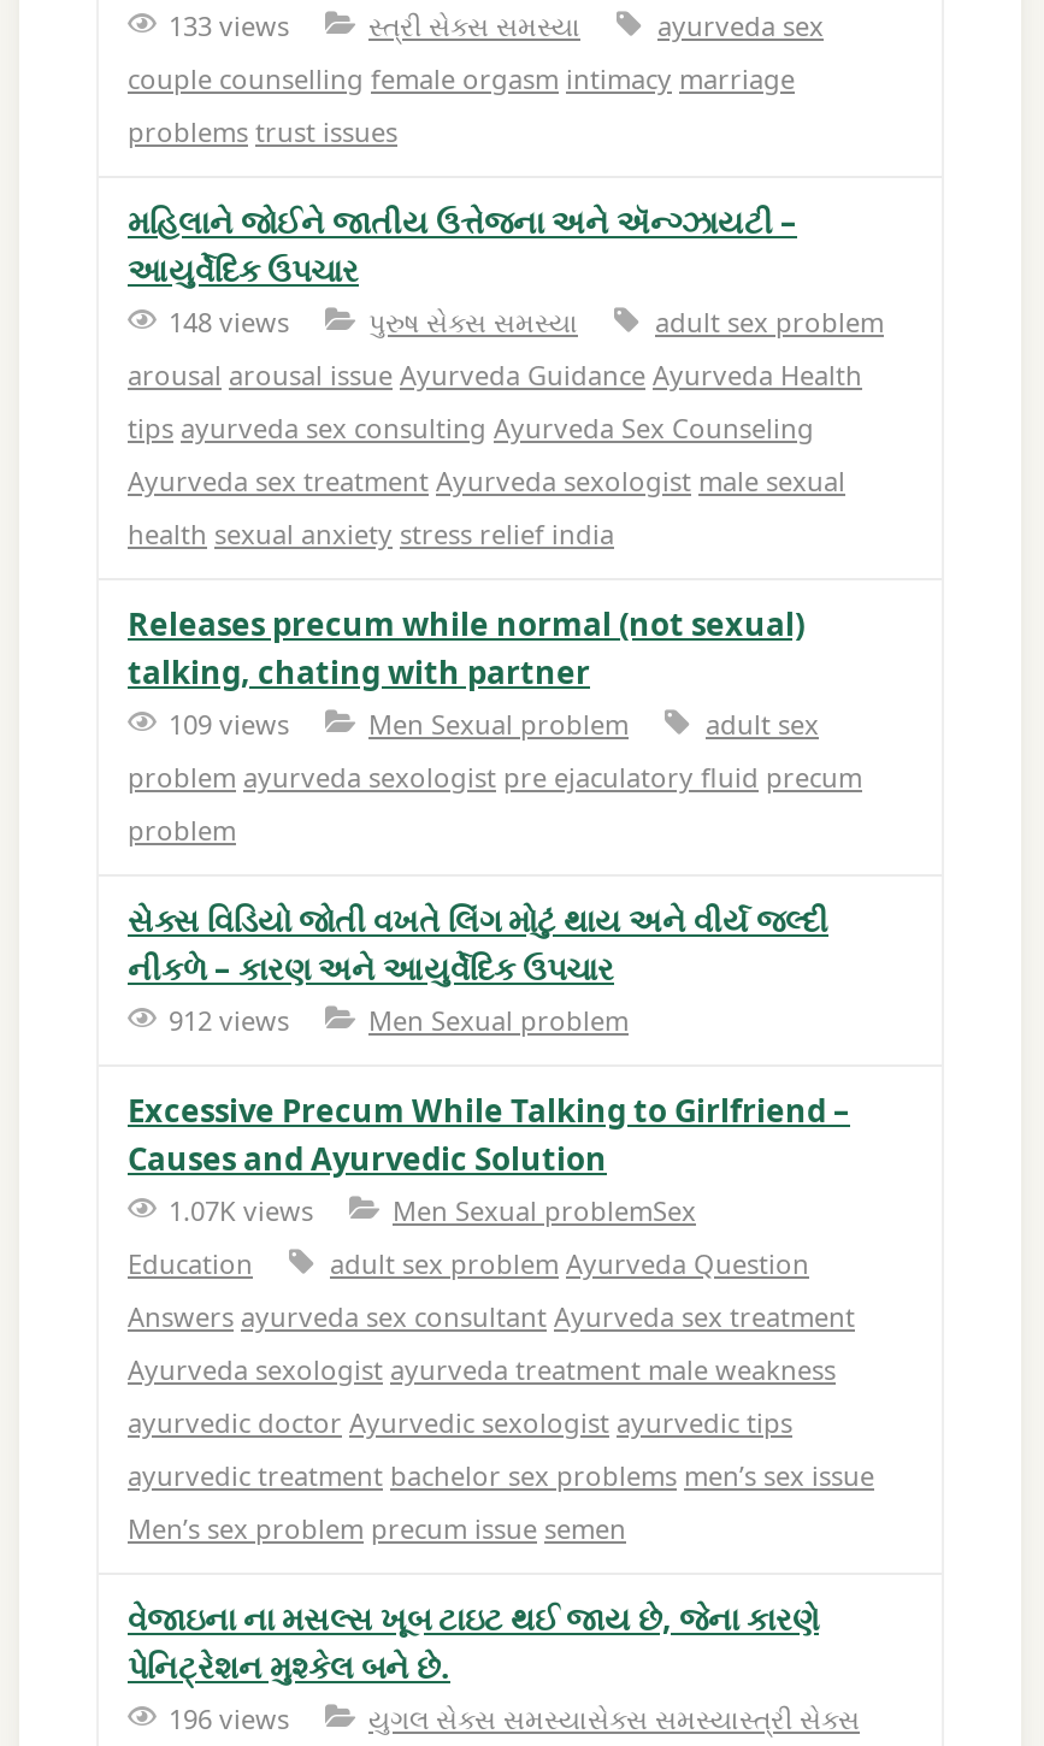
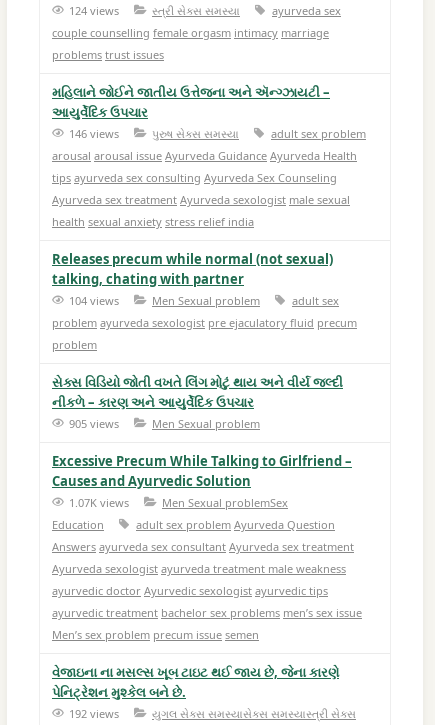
[169,7,289,43] 133 views -> [69,3,119,18] 124 views
[169,303,289,340] 148 views -> [69,126,119,141] 146 views
[169,706,289,742] 109 views -> [69,293,119,308] 104 views
[169,1002,289,1038] 912 views -> [69,416,119,431] 905 views
[169,1700,289,1736] 196 views -> [69,706,119,721] 192 views

